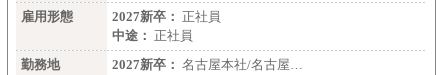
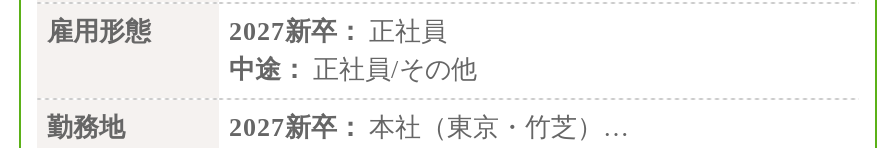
[112,28,193,43] 中途：正社員 -> [229,55,477,85] 中途：正社員/その他
[112,57,303,72] 2027新卒：名古屋本社/名古屋… -> [229,113,629,143] 2027新卒：本社（東京・竹芝）…

